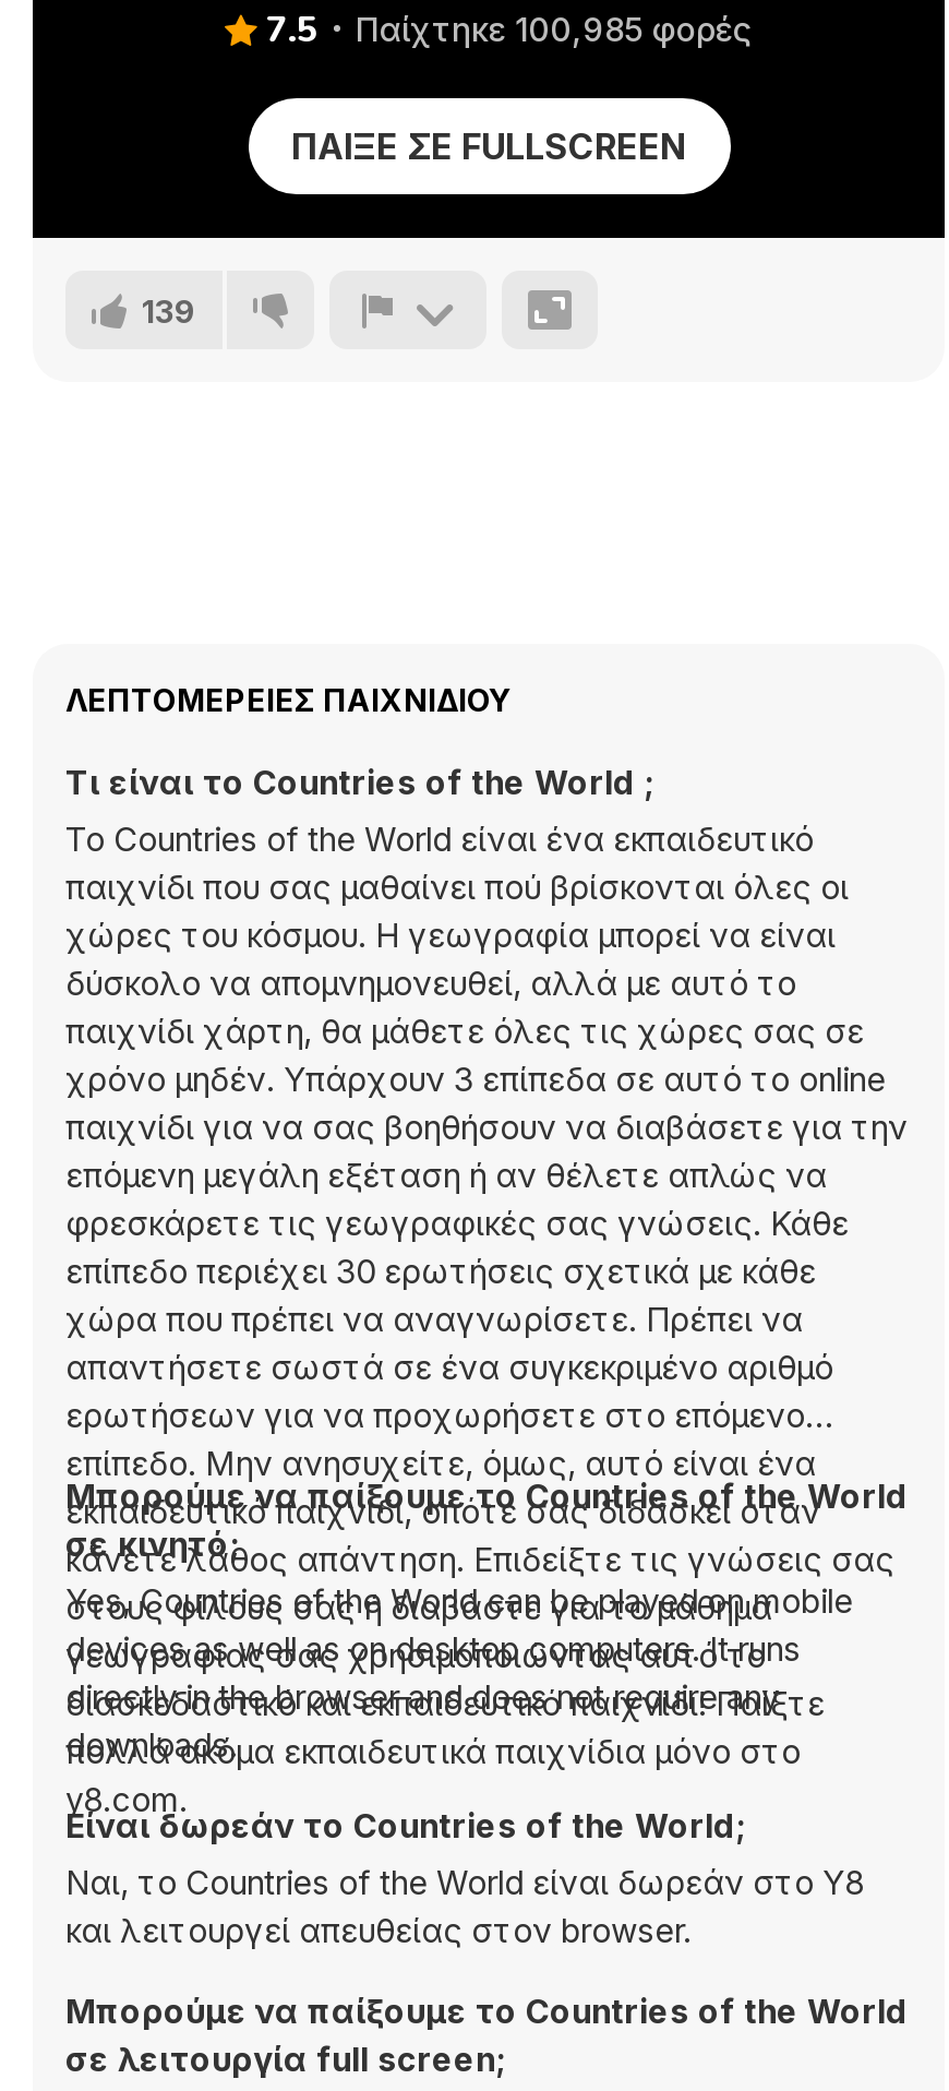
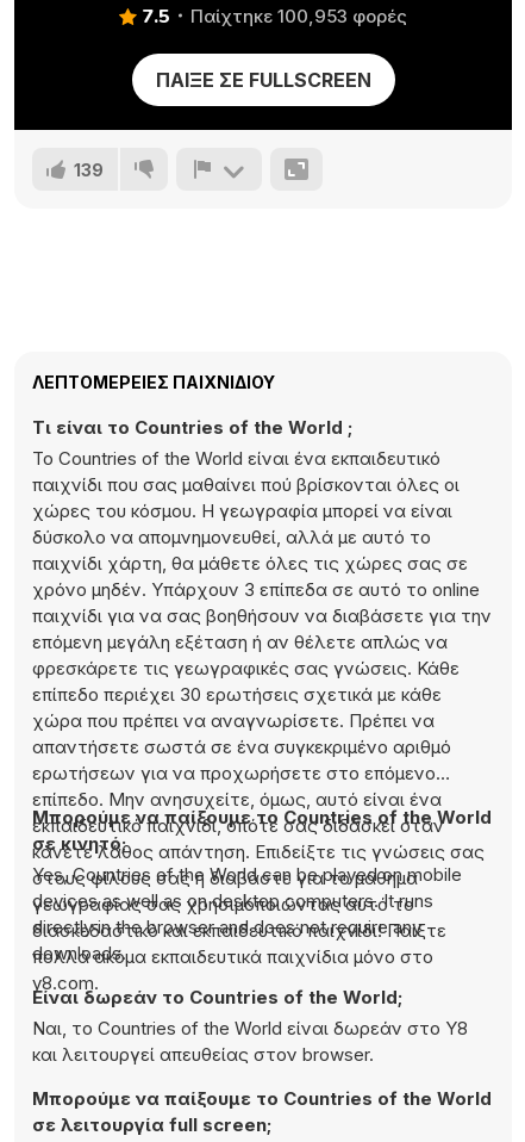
[356,9,753,50] Παίχτηκε 100,985 φορές -> [190,5,407,27] Παίχτηκε 100,953 φορές

